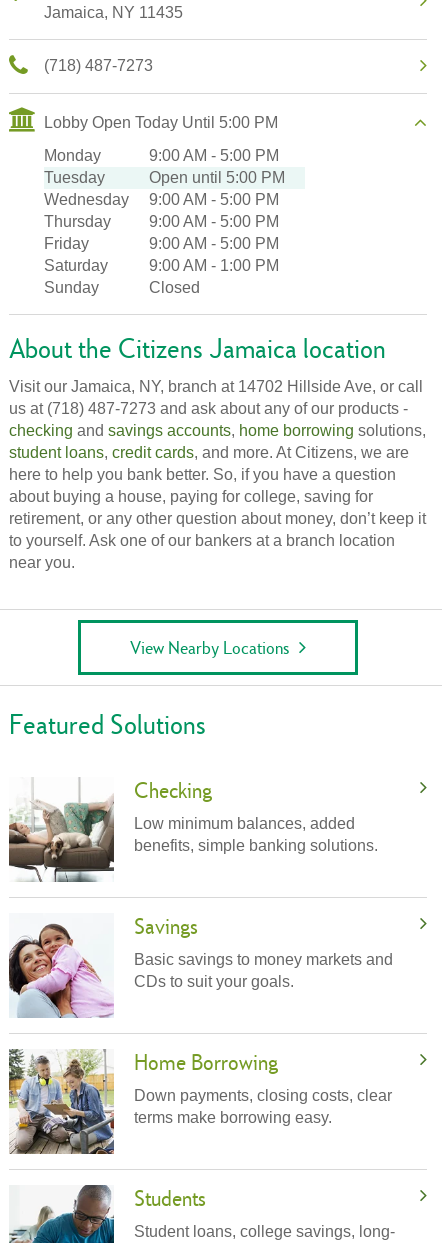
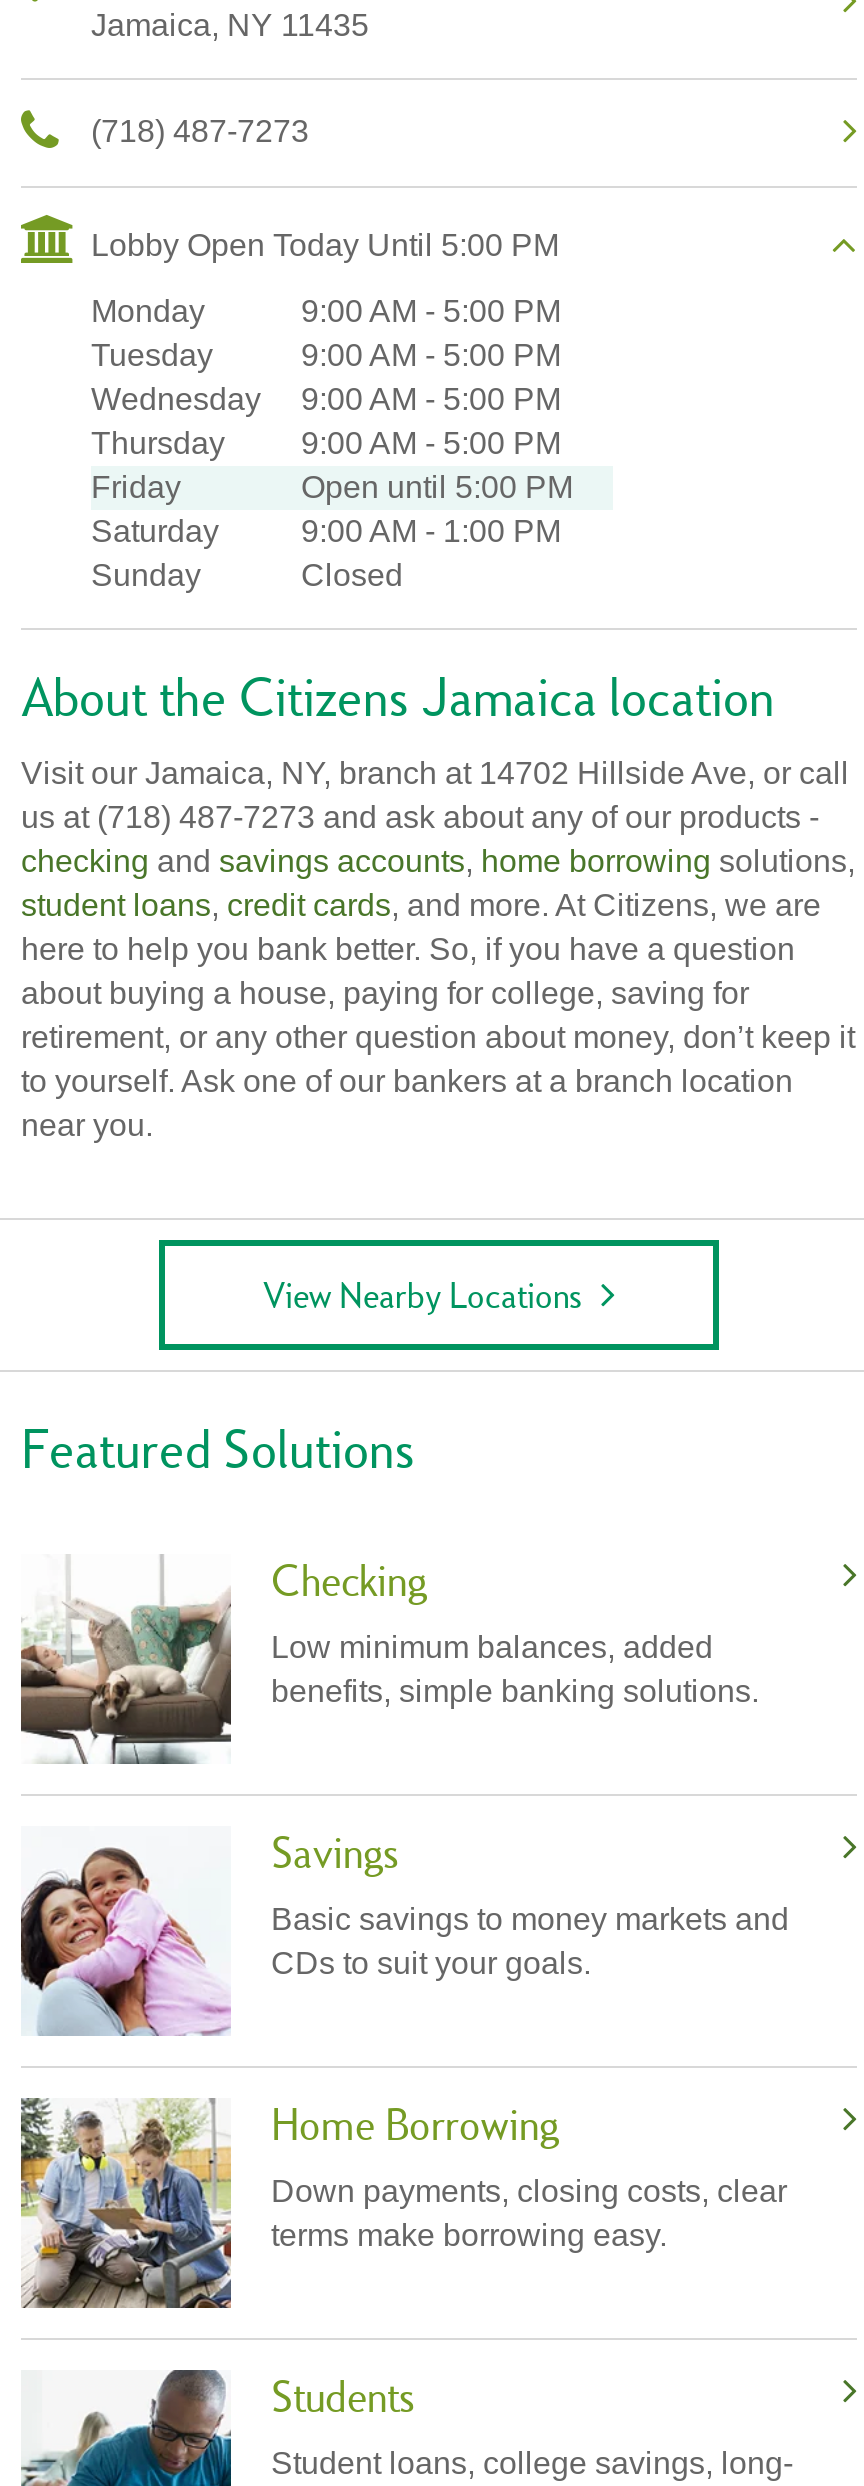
[149,169,285,186] Open until 5:00 PM -> [301,338,561,372] 9:00 AM - 5:00 PM
[149,235,279,252] 9:00 AM - 5:00 PM -> [301,470,573,504] Open until 5:00 PM

